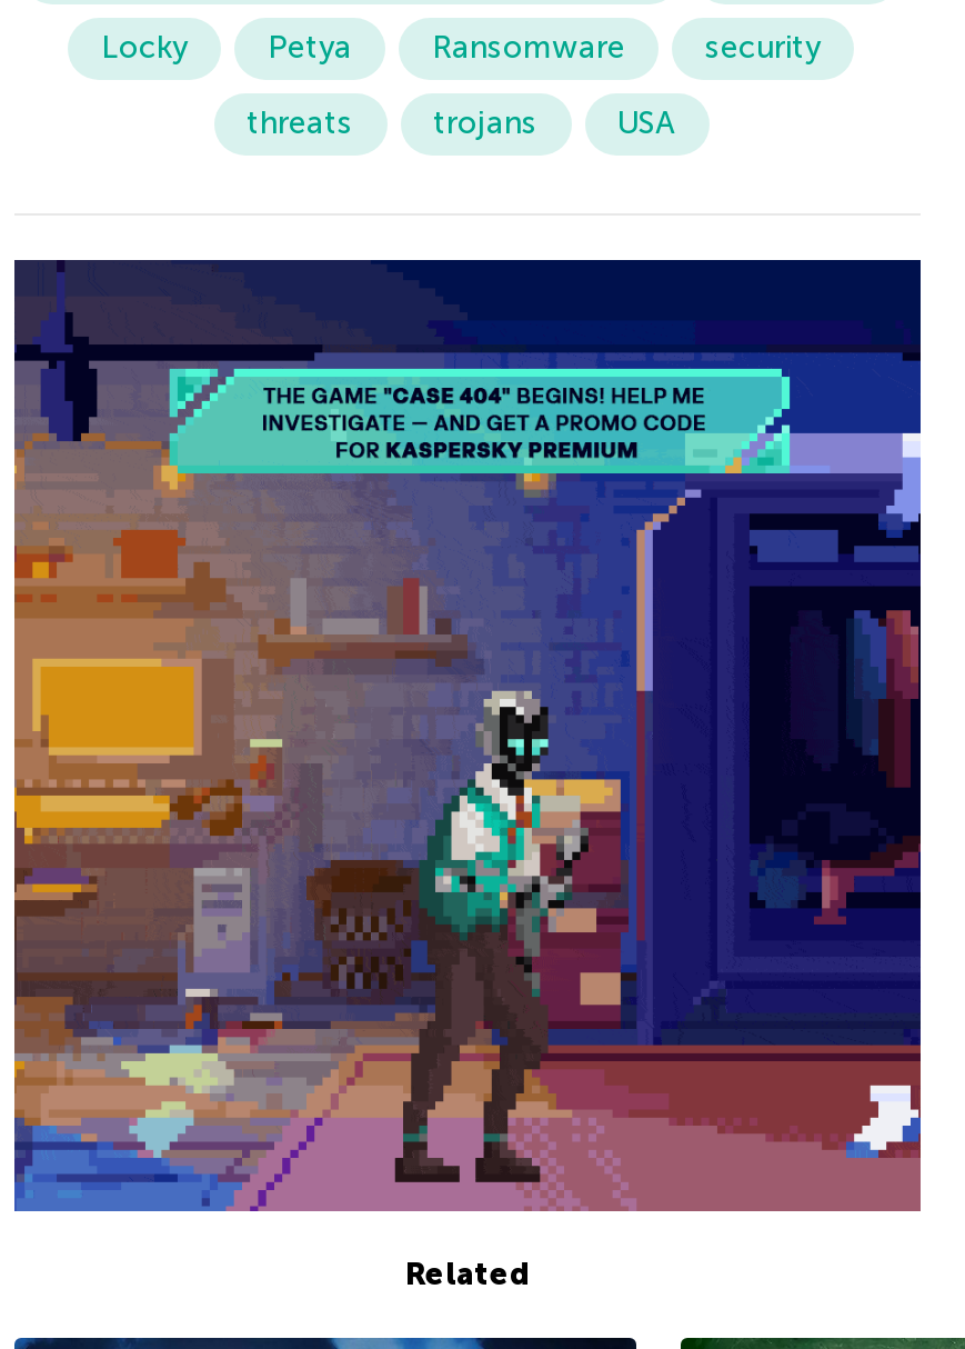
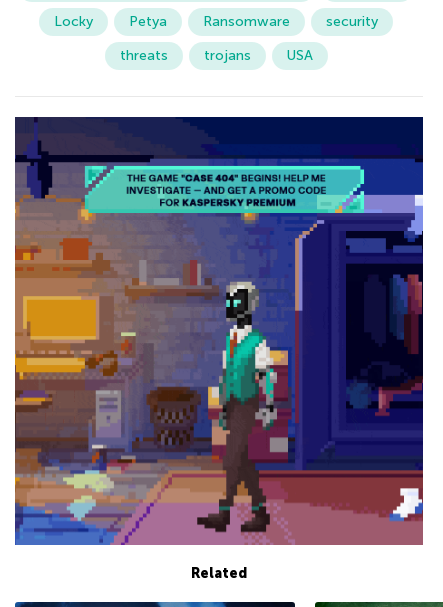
[394,627,619,1185] [image] -> [187,281,287,533] [image]

